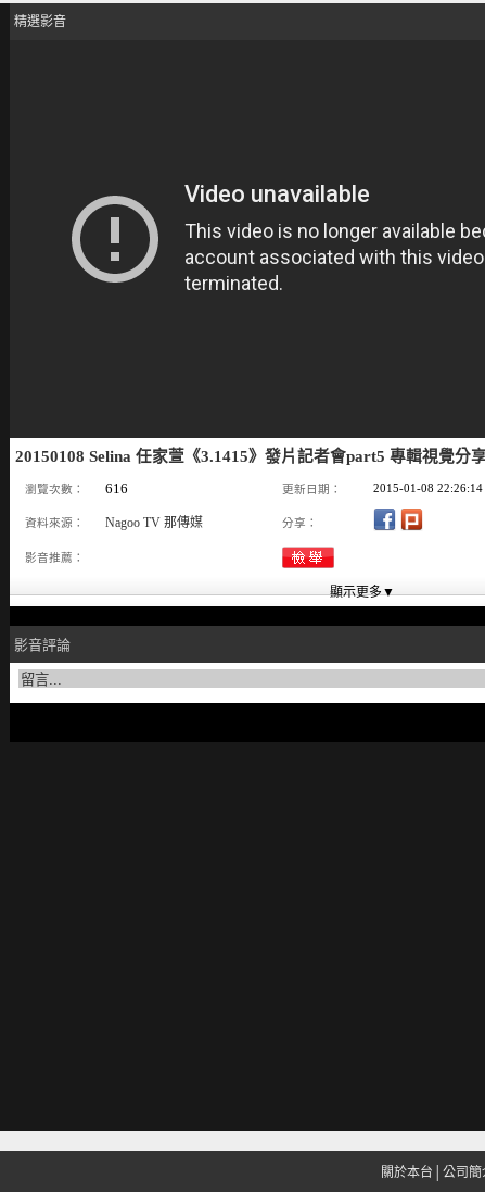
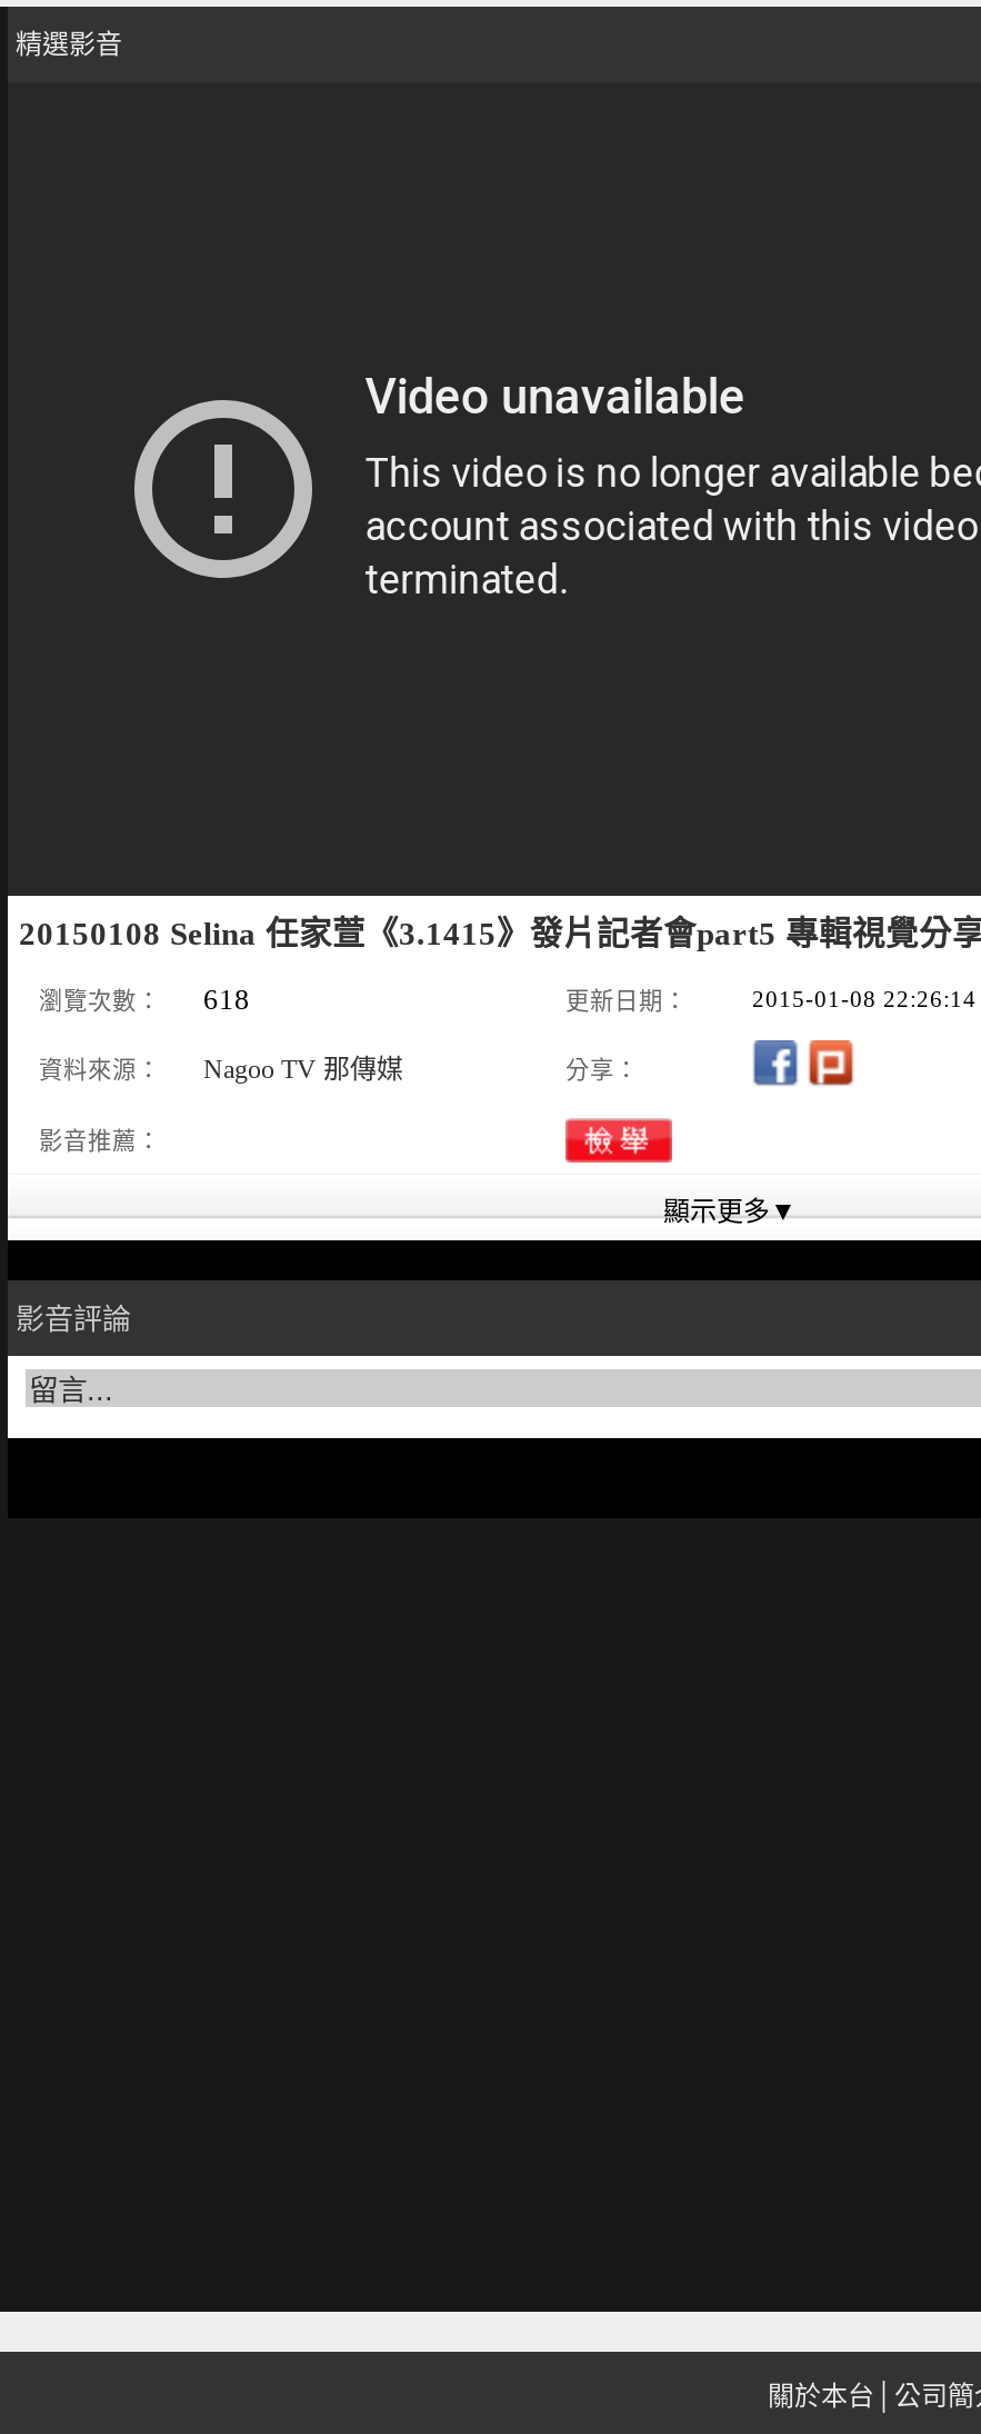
[25,480,128,497] 瀏覽次數： 616 -> [39,982,250,1016] 瀏覽次數： 618

